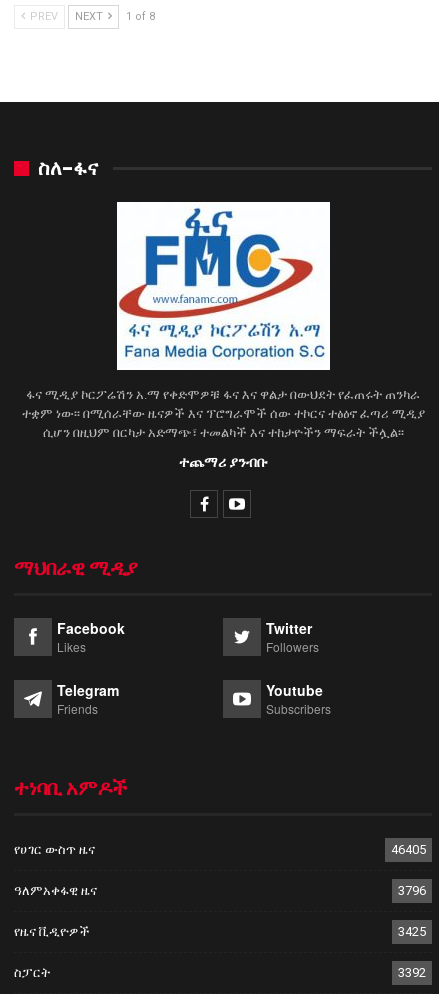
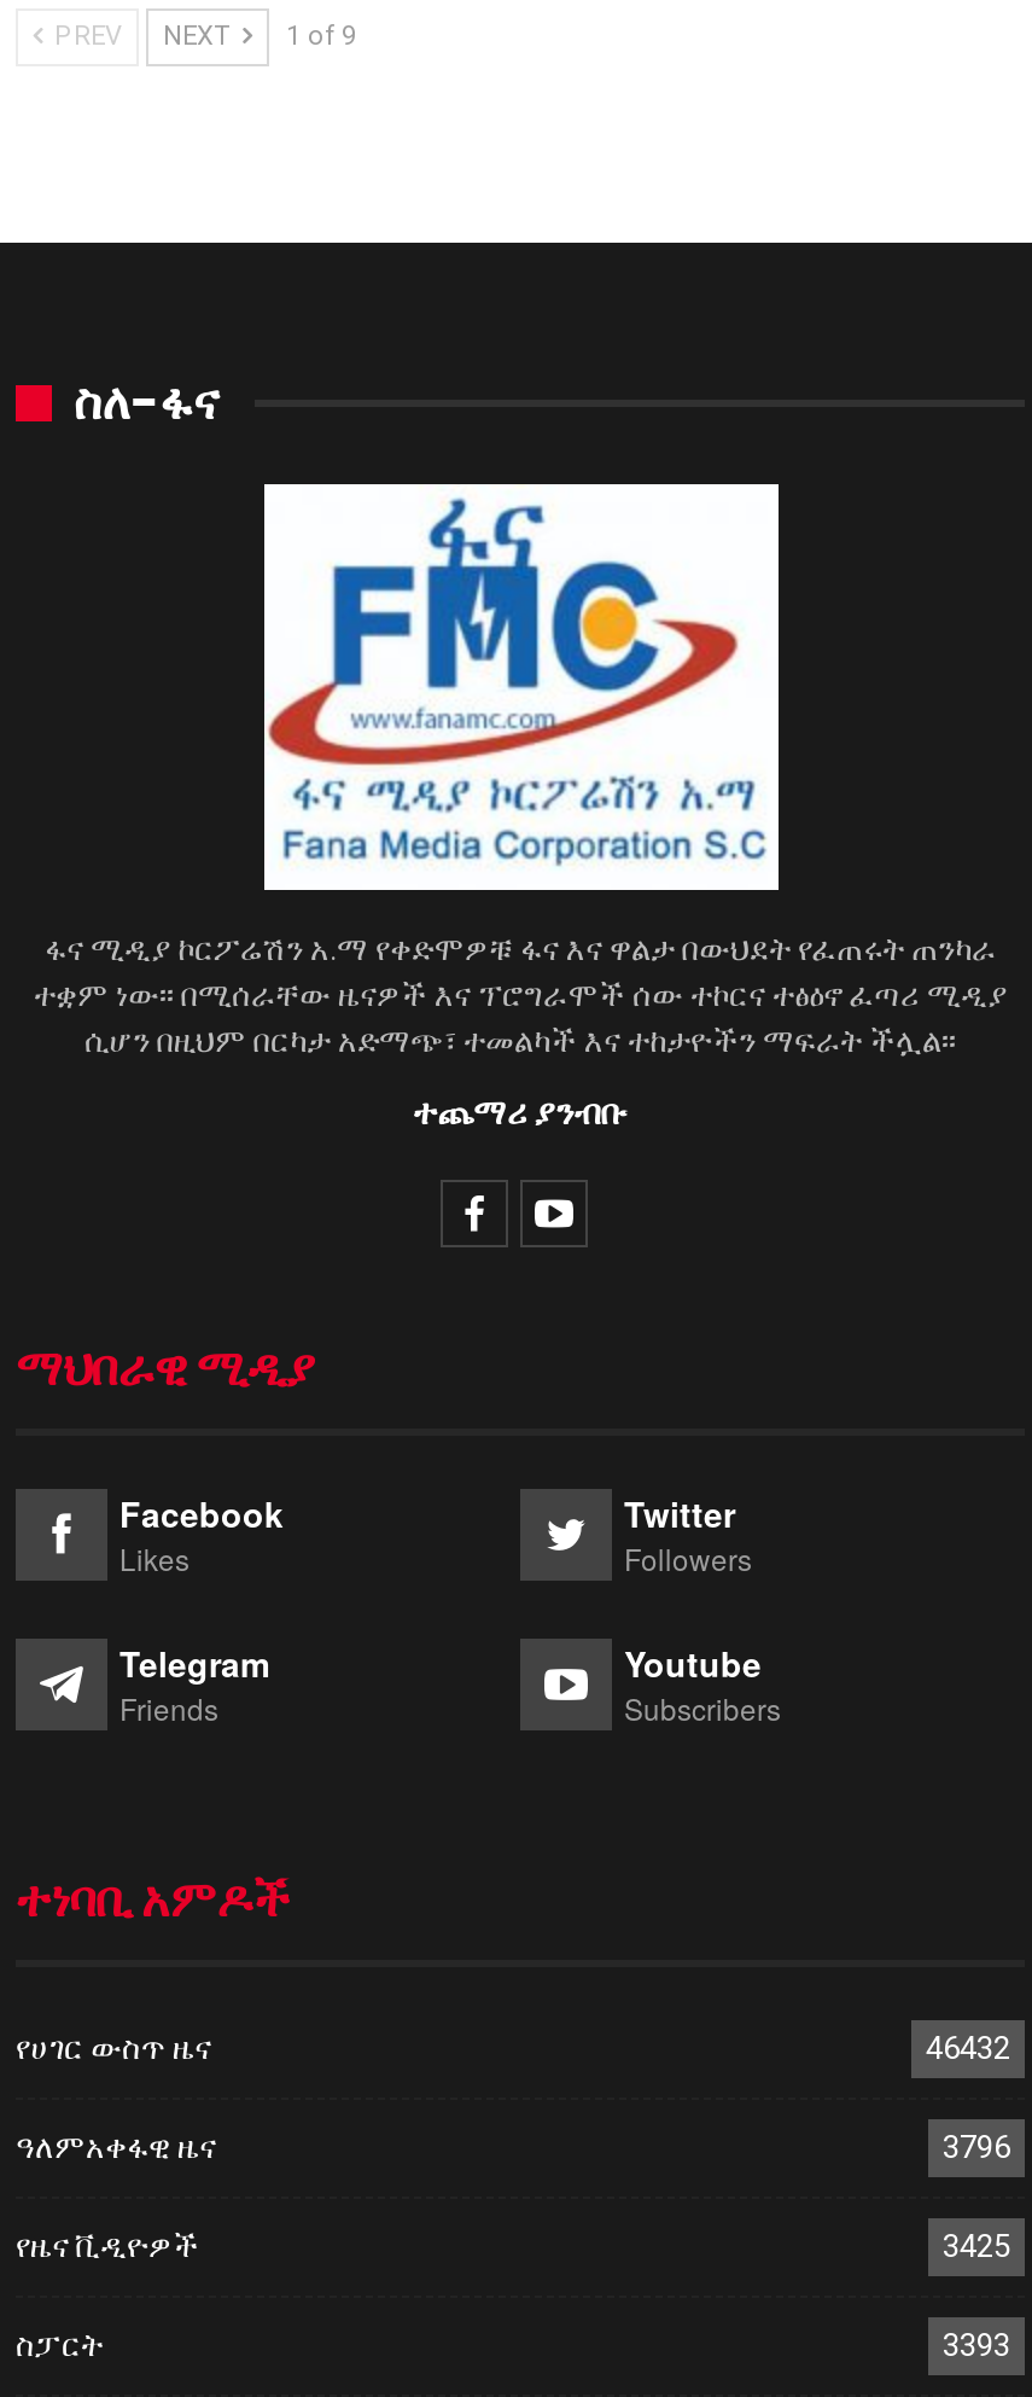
[27,10,155,23] PREV NEXT 1 of 8 -> [47,20,356,51] PREV NEXT 1 of 9
[391,842,426,857] 46405 -> [926,2029,1010,2065] 46432
[398,965,426,980] 3392 -> [943,2326,1010,2362] 3393

